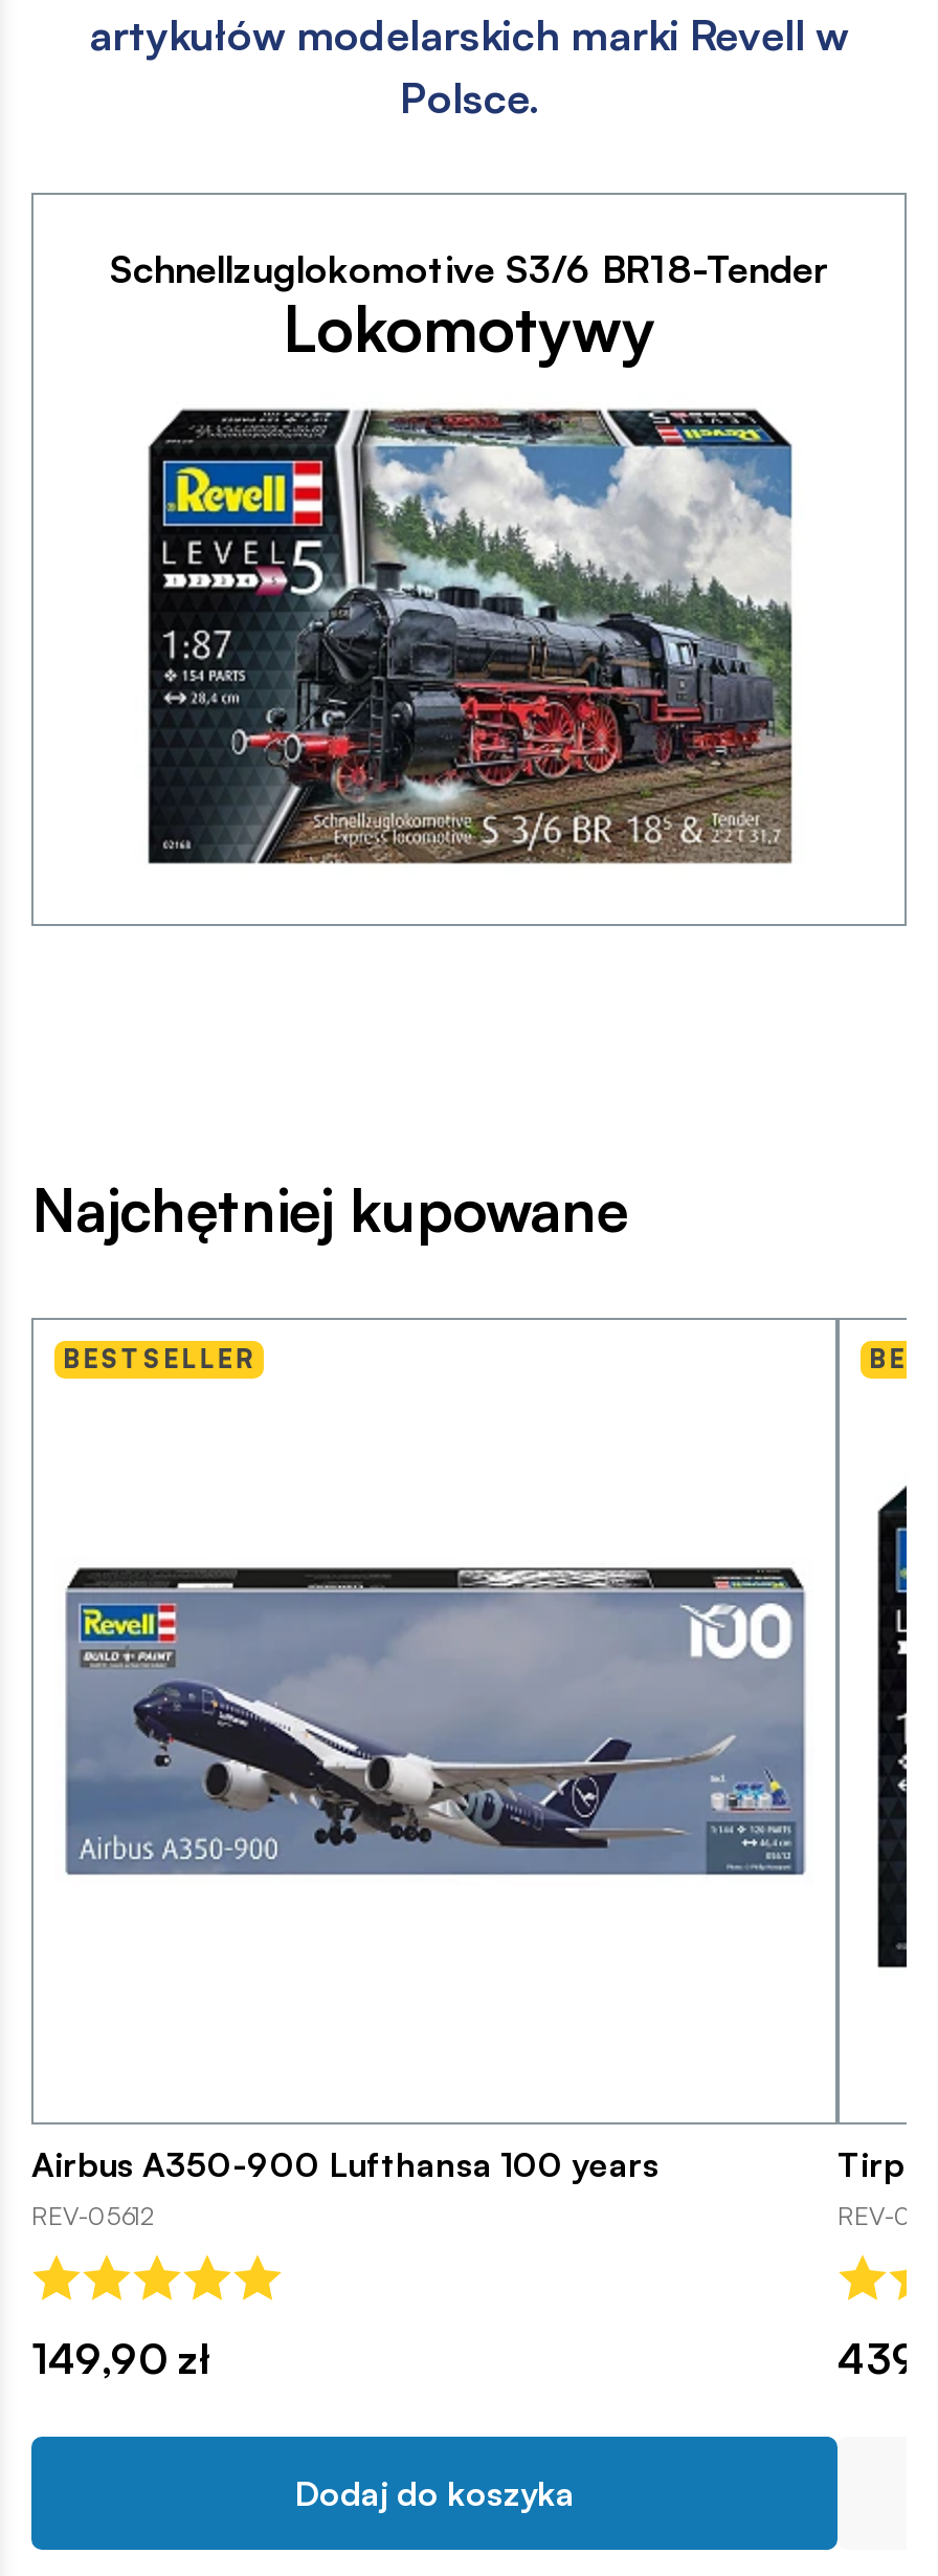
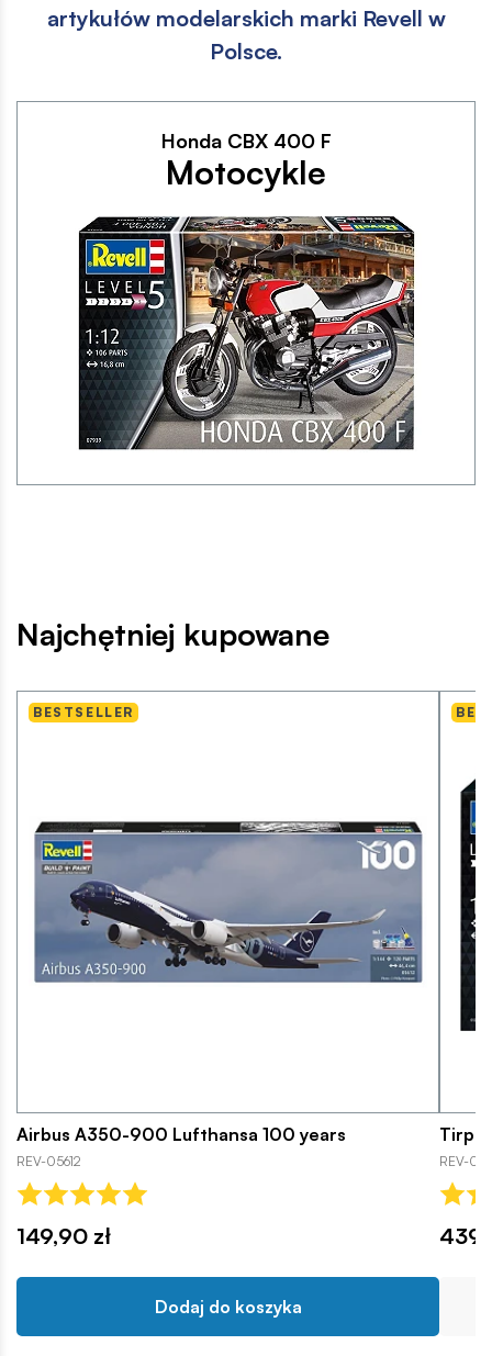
[110,245,828,366] Schnellzuglokomotive S3/6 BR18-Tender | Lokomotywy -> [161,128,331,192] Honda CBX 400 F | Motocykle
[147,406,794,865] [image] -> [78,214,415,452] [image]

